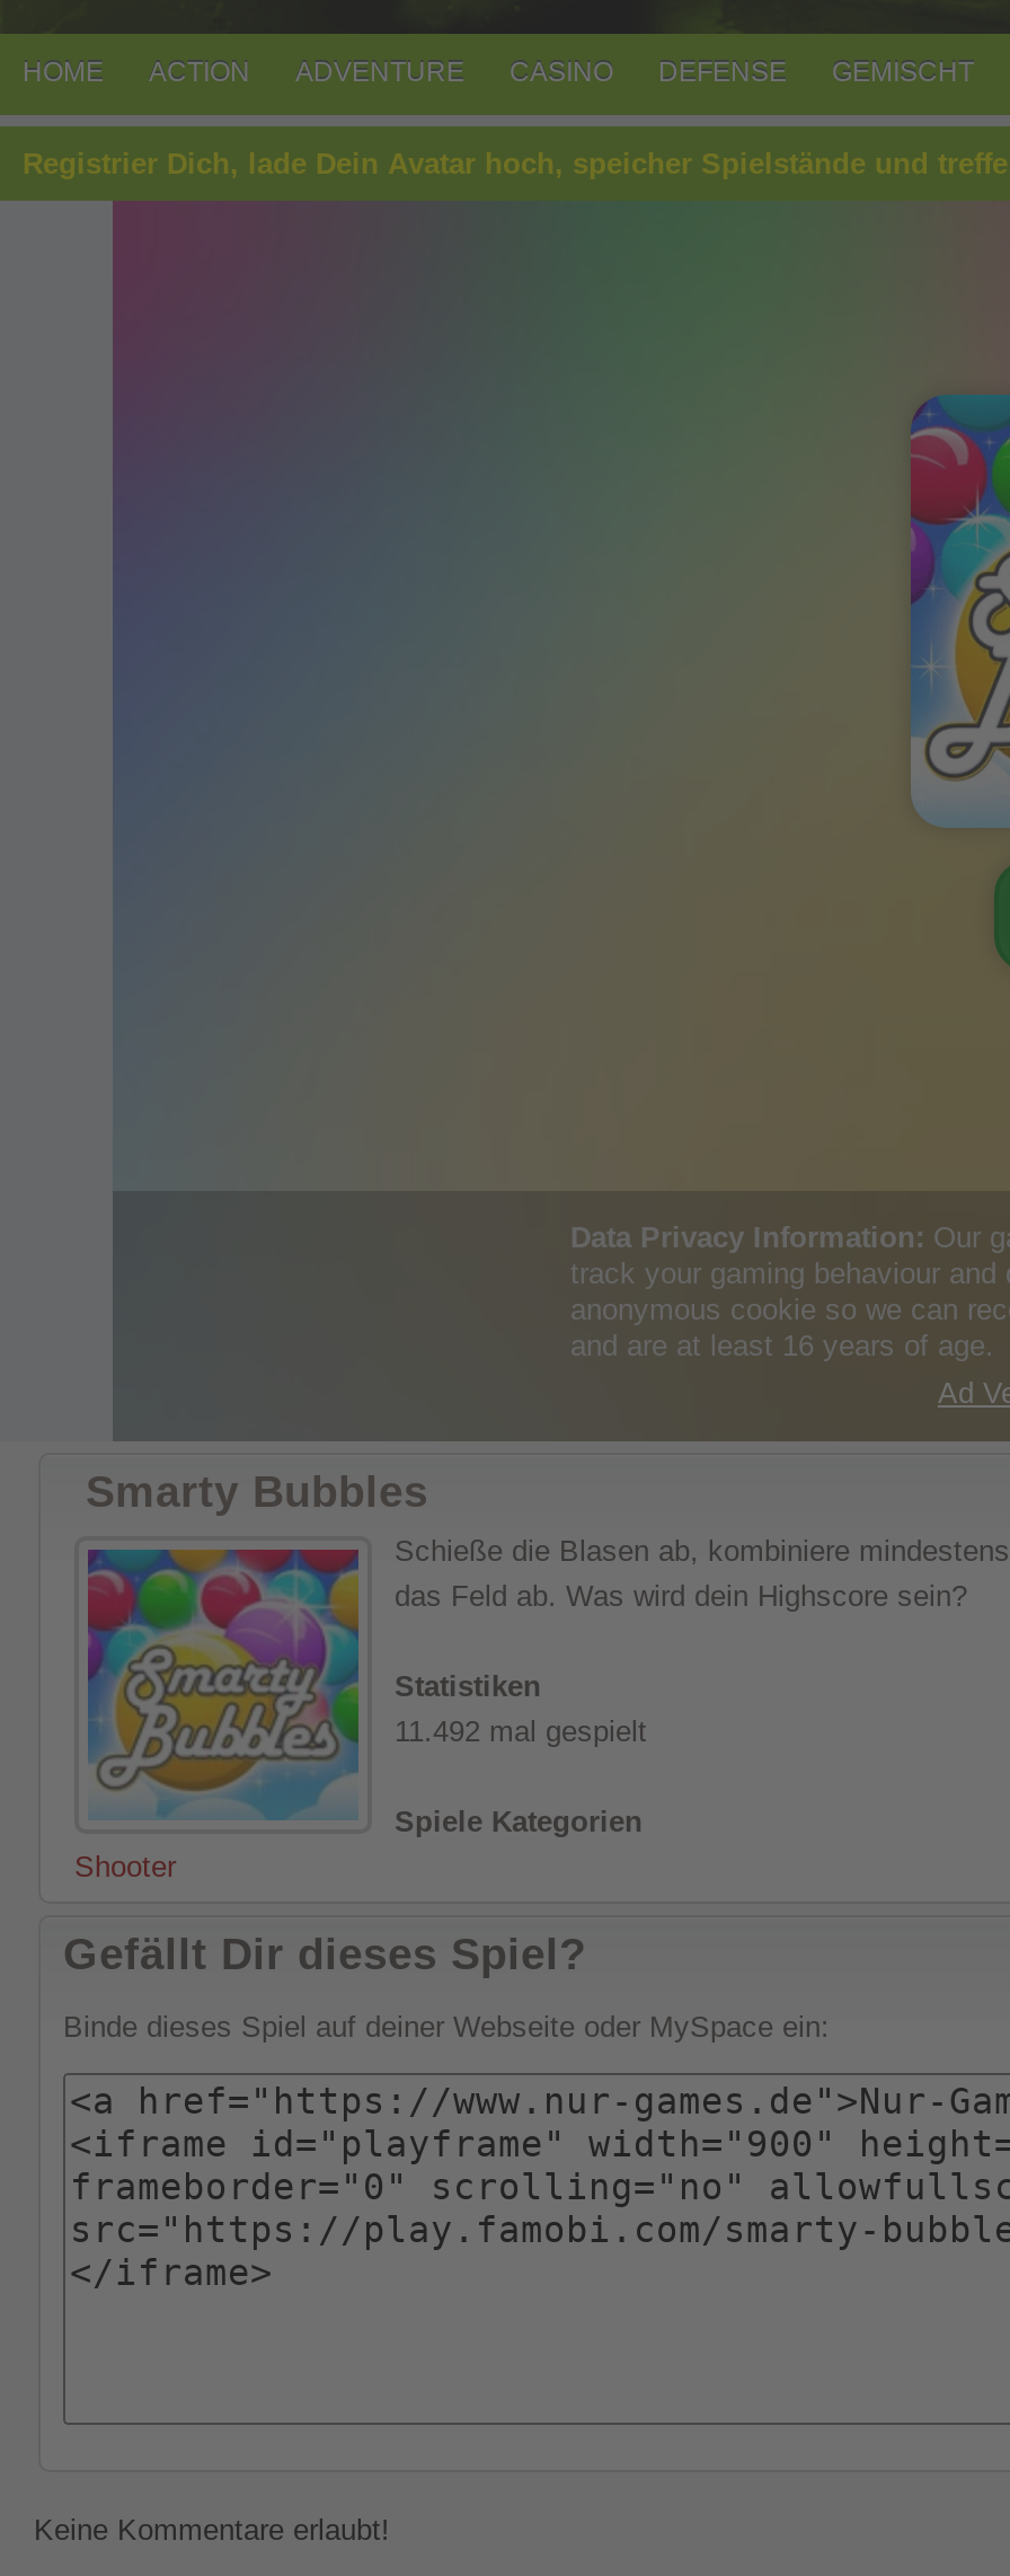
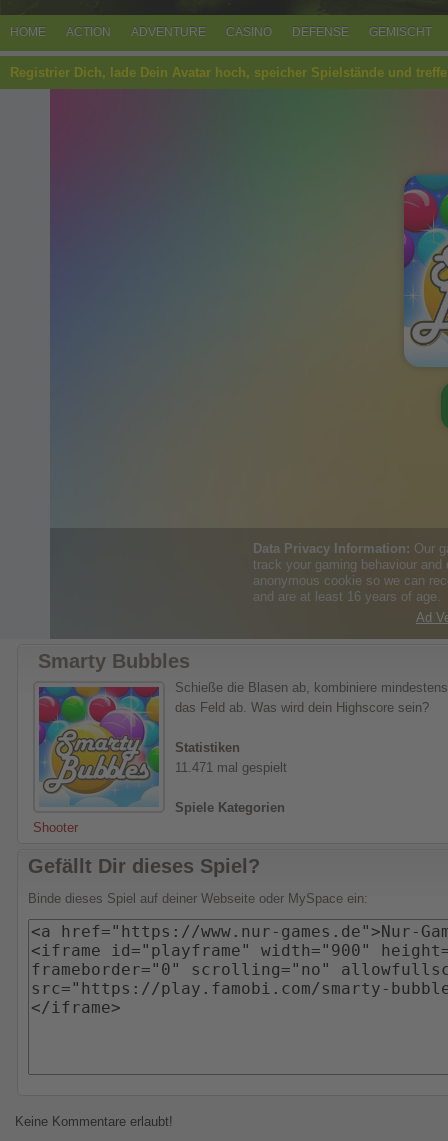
[395,1714,647,1748] 11.492 mal gespielt -> [175,760,287,775] 11.471 mal gespielt

